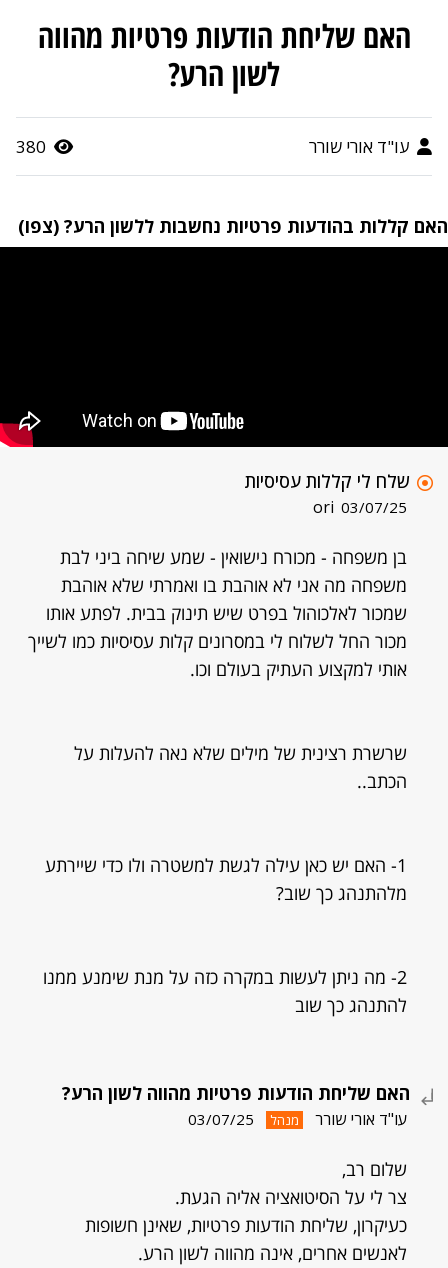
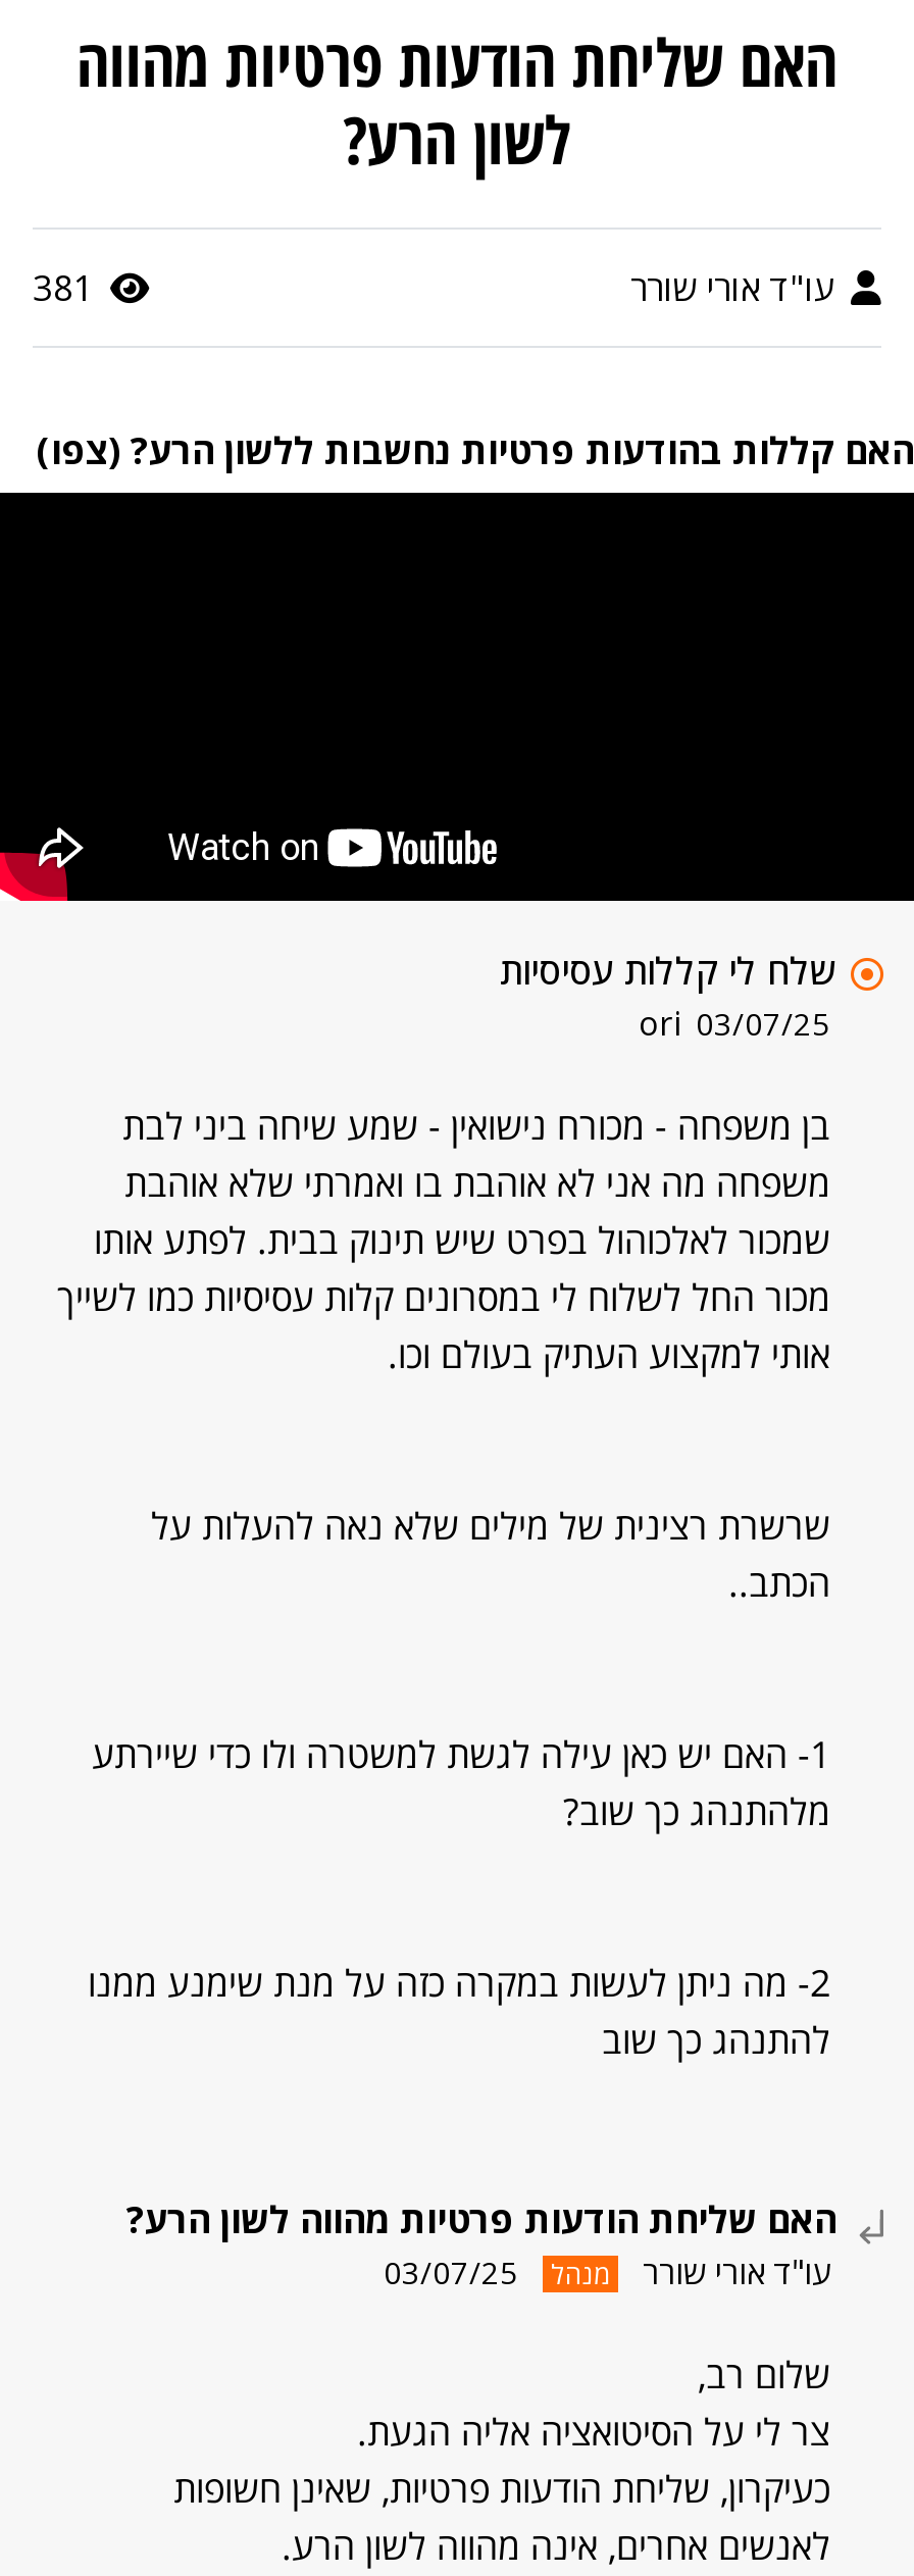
[16,135,46,158] 380 -> [33,264,94,311] 381

